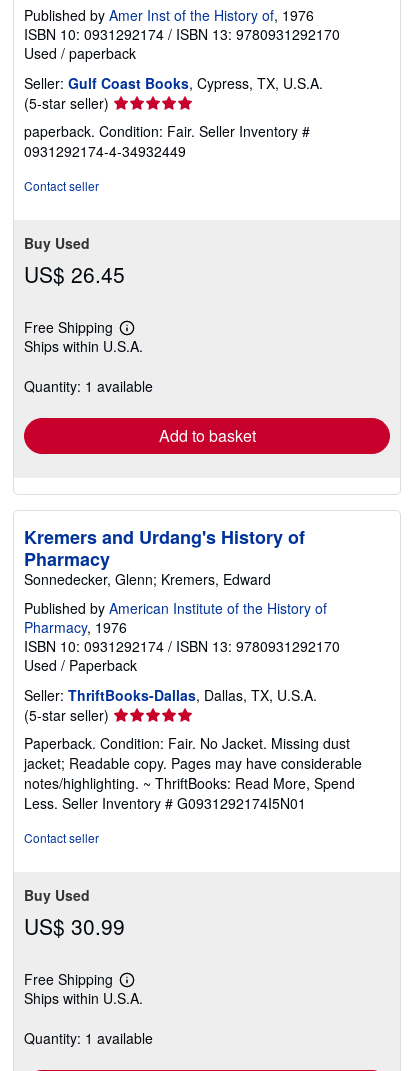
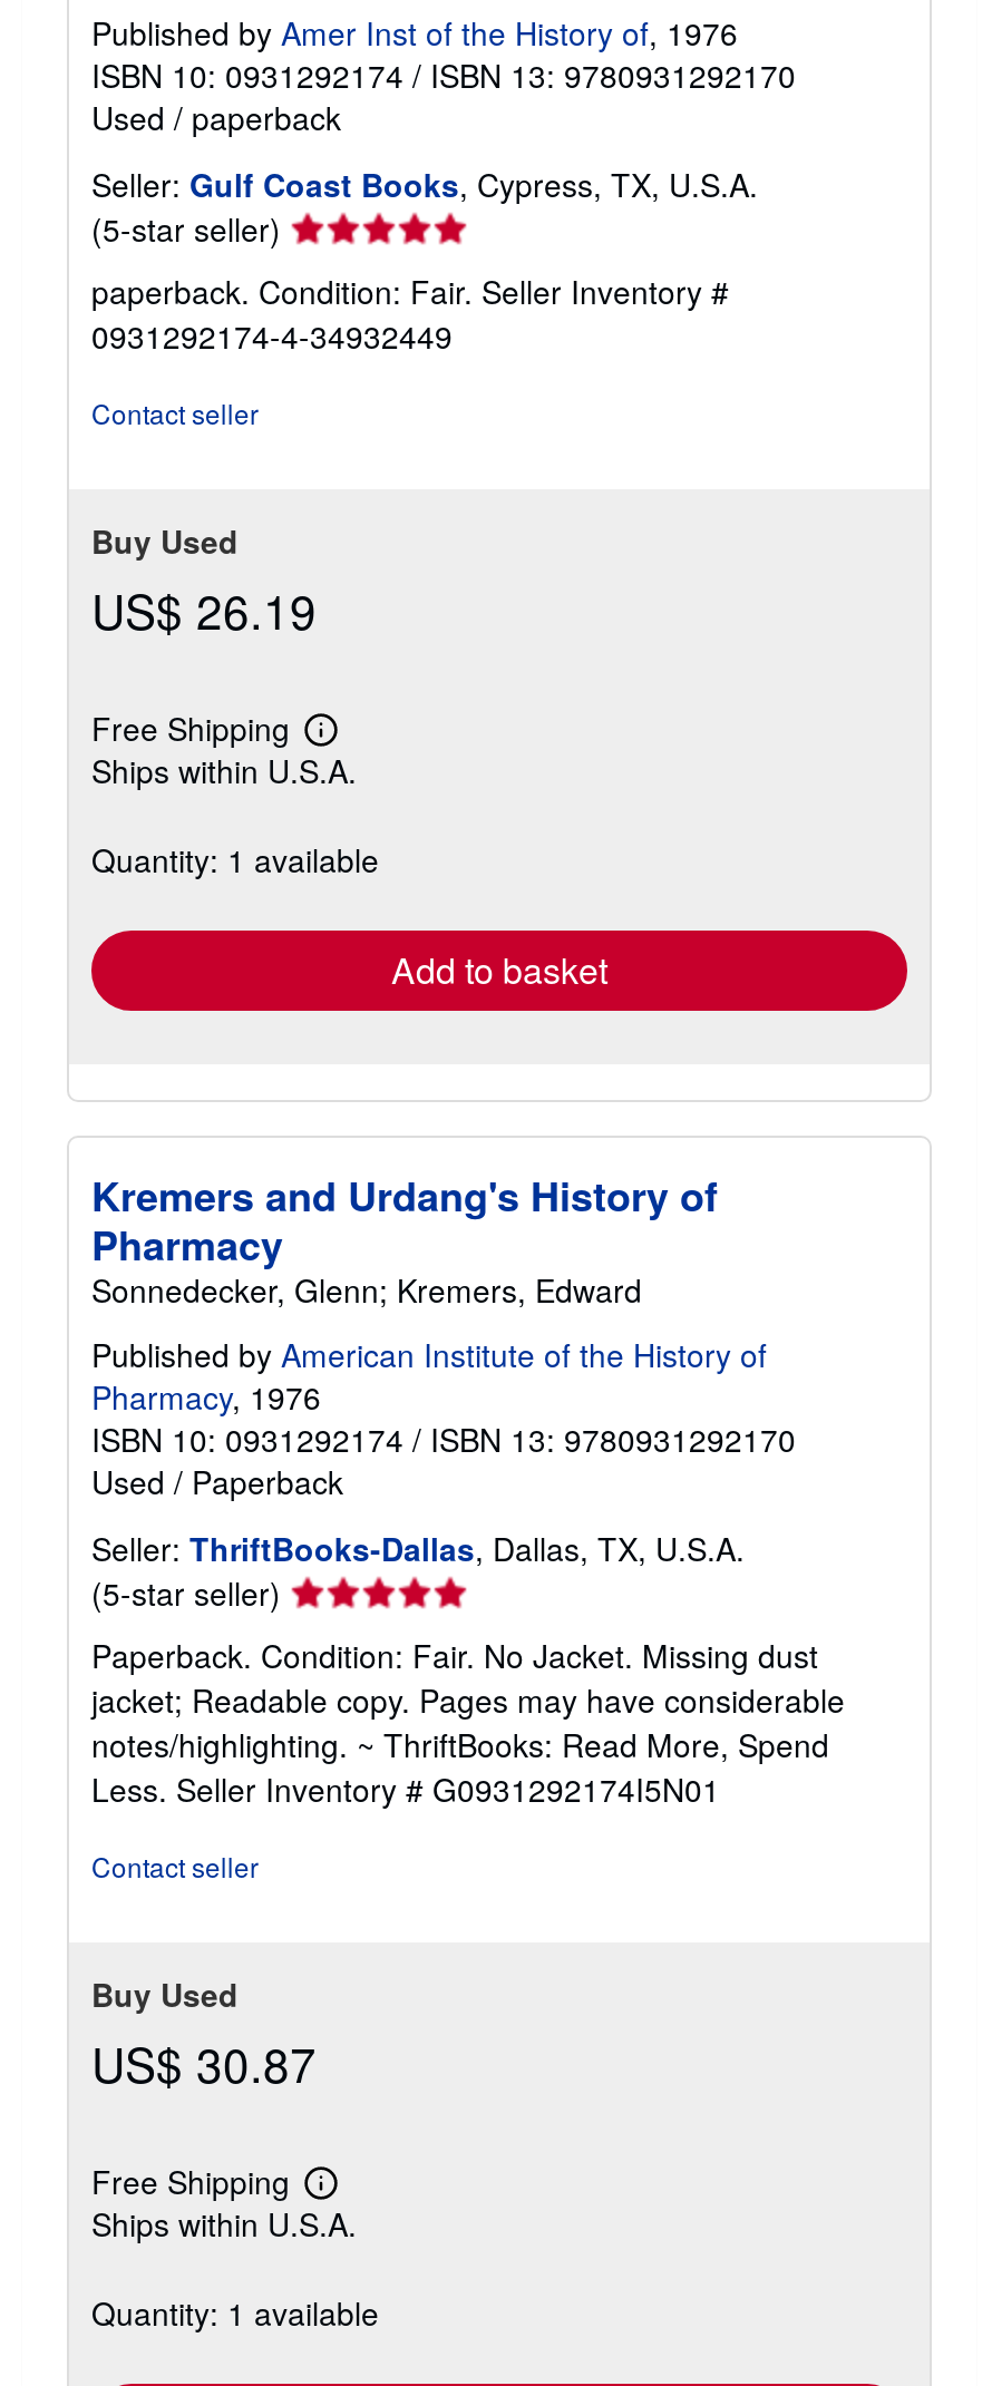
[24,259,125,289] US$ 26.45 -> [91,577,317,643] US$ 26.19
[24,911,125,941] US$ 30.99 -> [91,2030,317,2097] US$ 30.87

